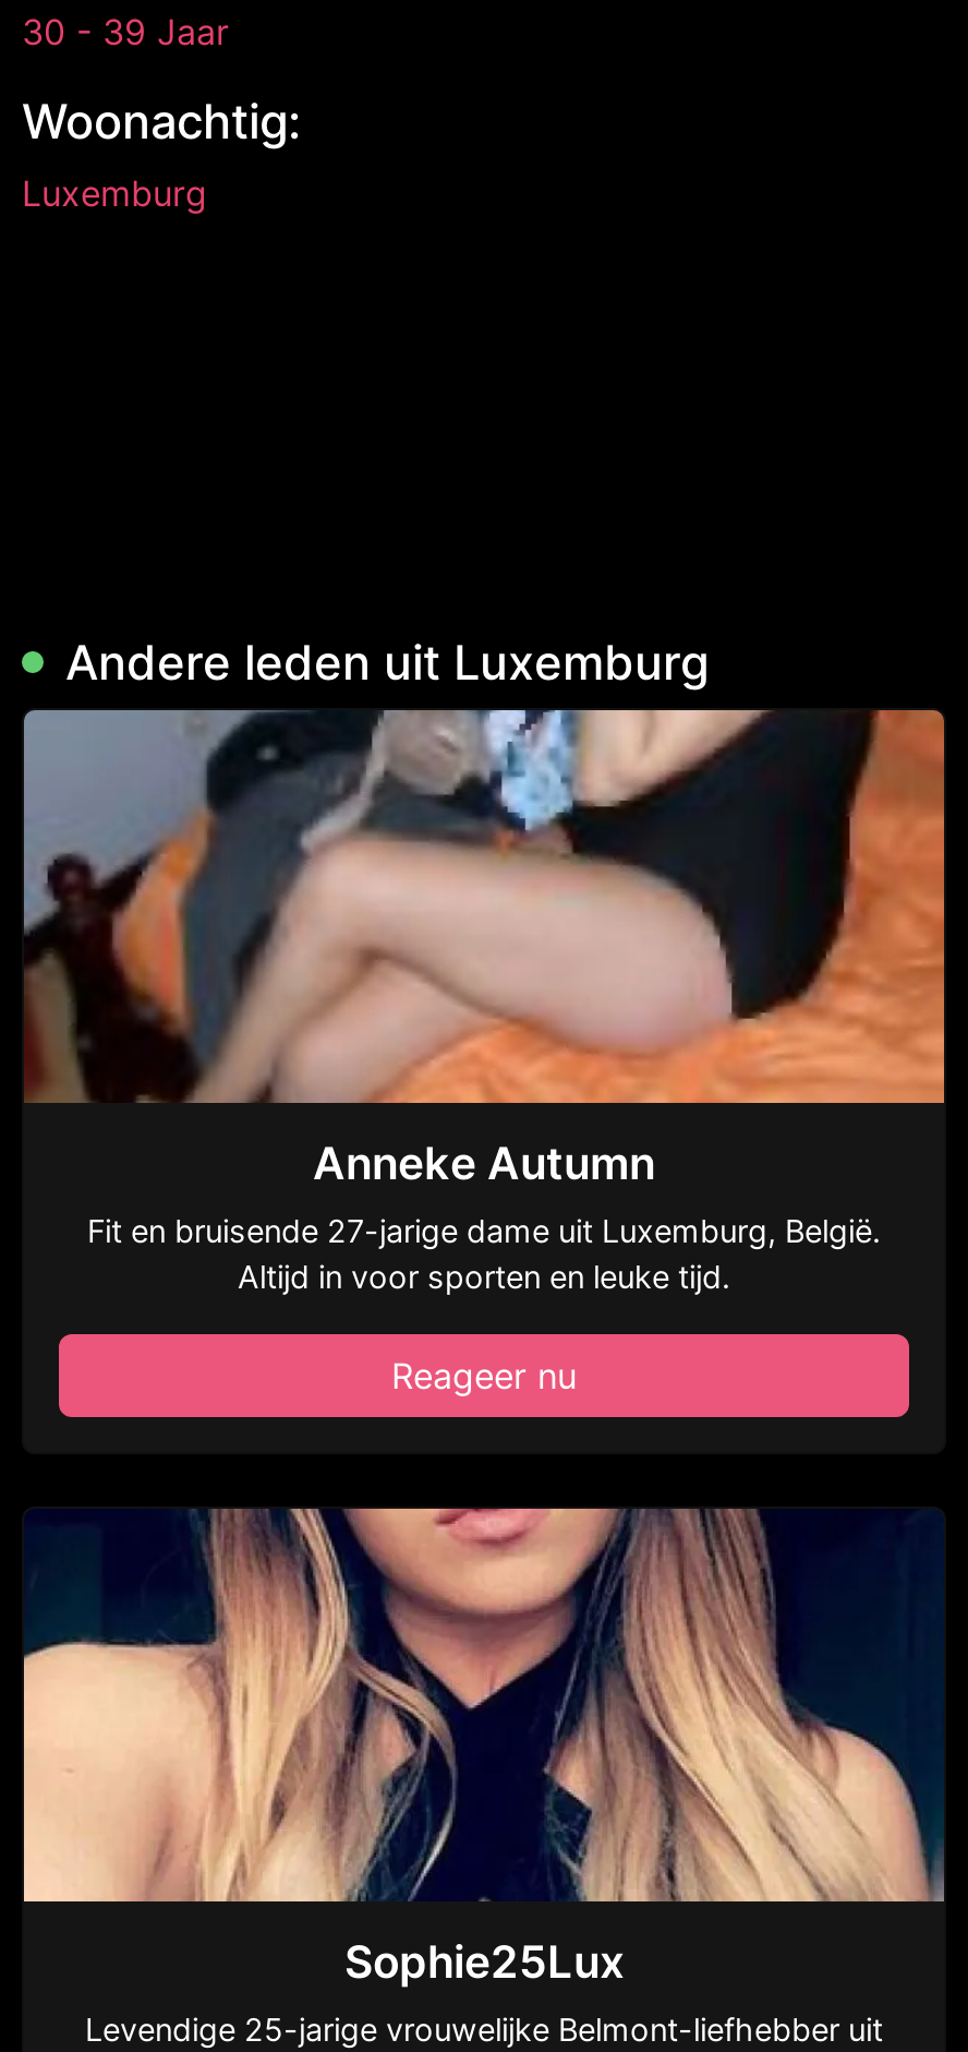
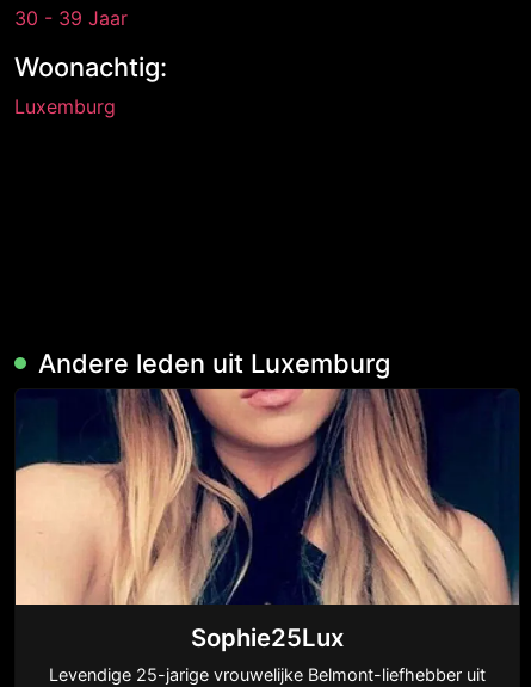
[22,708,946,1397] [image] | Anneke Autumn | Fit en bruisende 27-jarige dame uit Luxemburg, België. | Altijd in voor sporten en leuke tijd. | Reageer nu -> none

